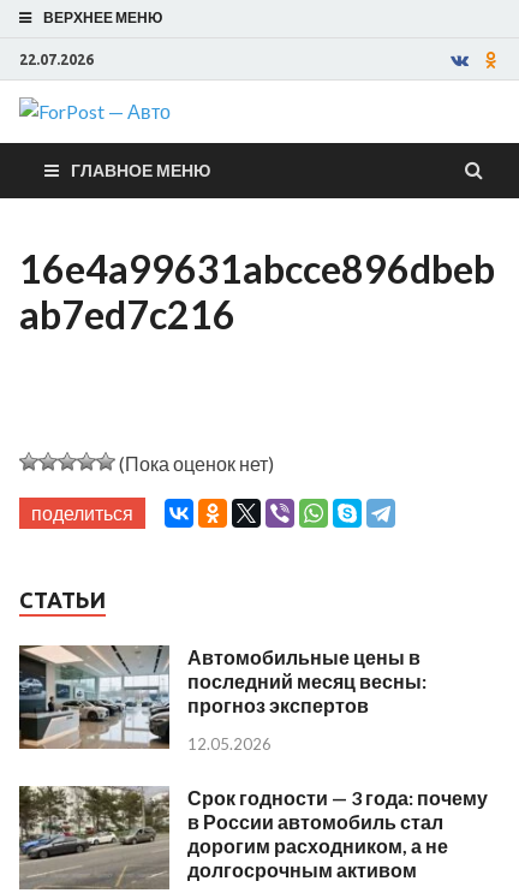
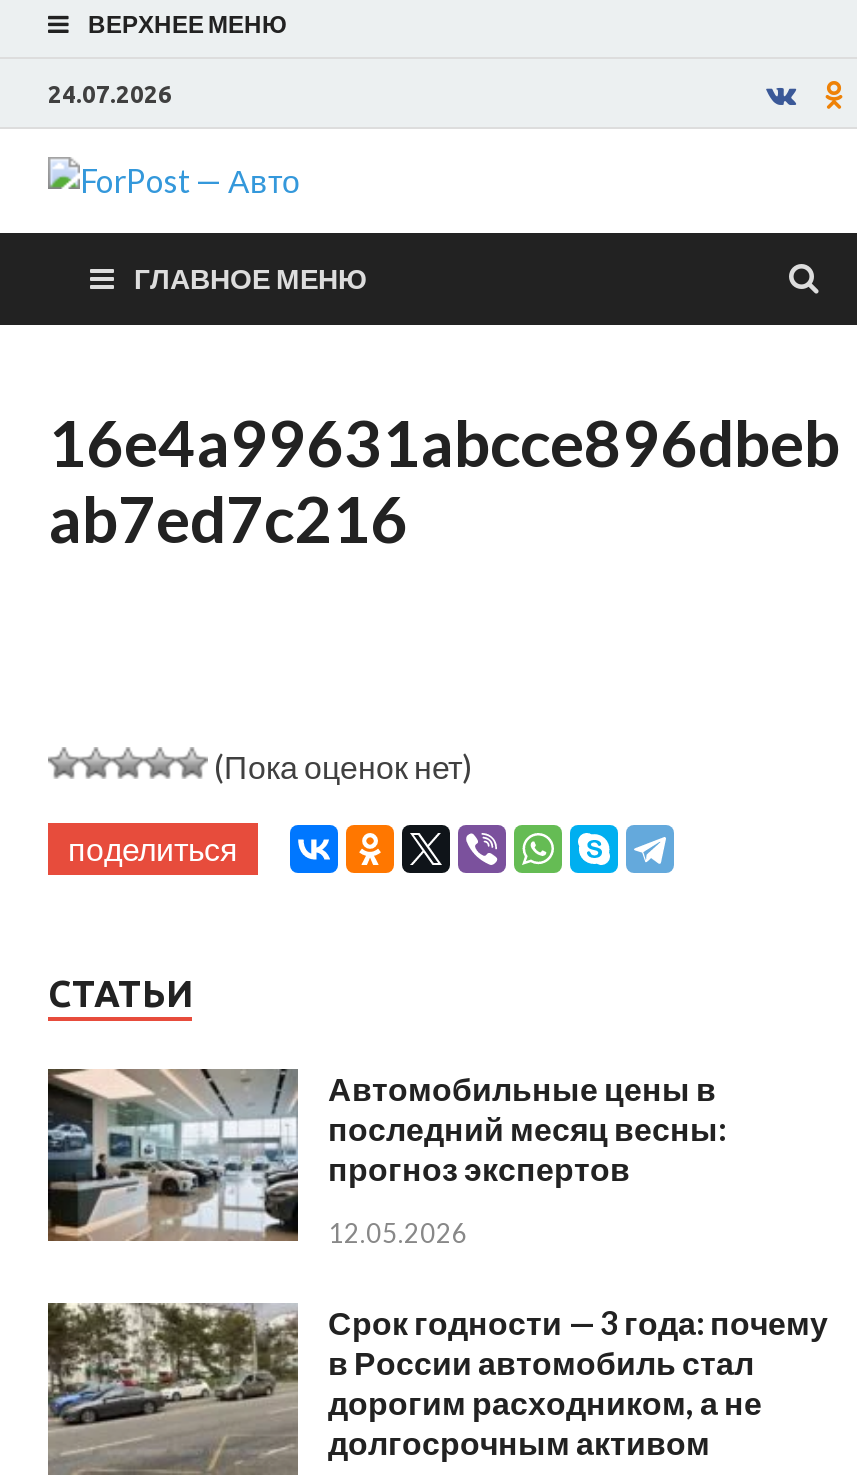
[19,51,94,67] 22.07.2026 -> [48,80,172,106] 24.07.2026

